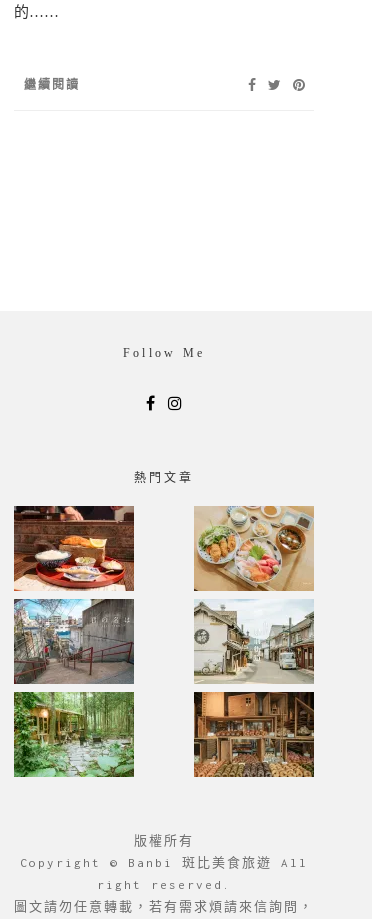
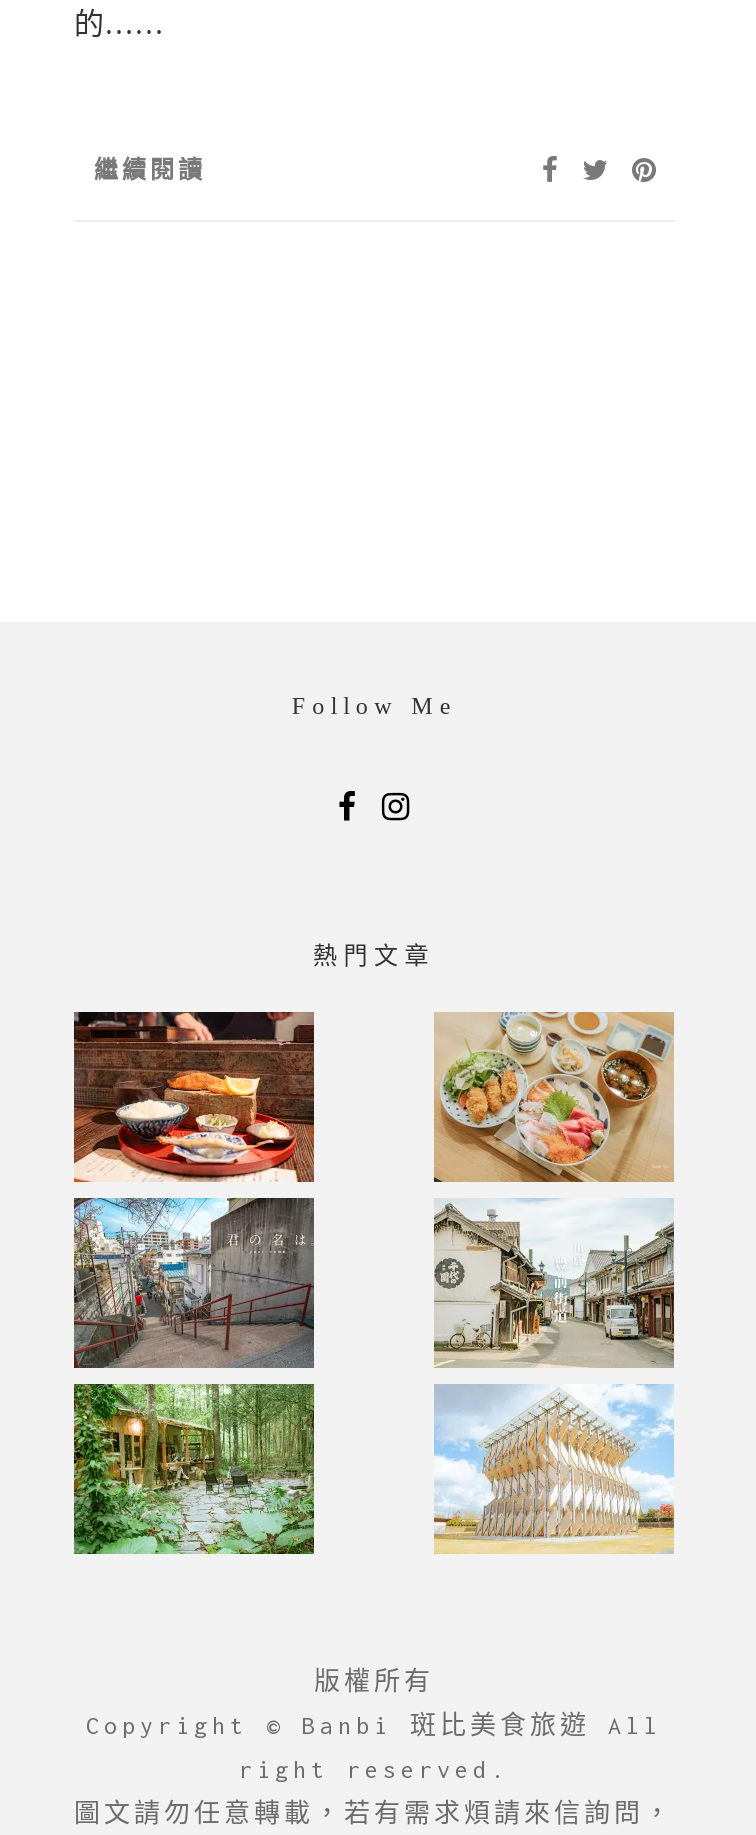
[193,691,315,778] [image] -> [434,1384,676,1554] [image]

